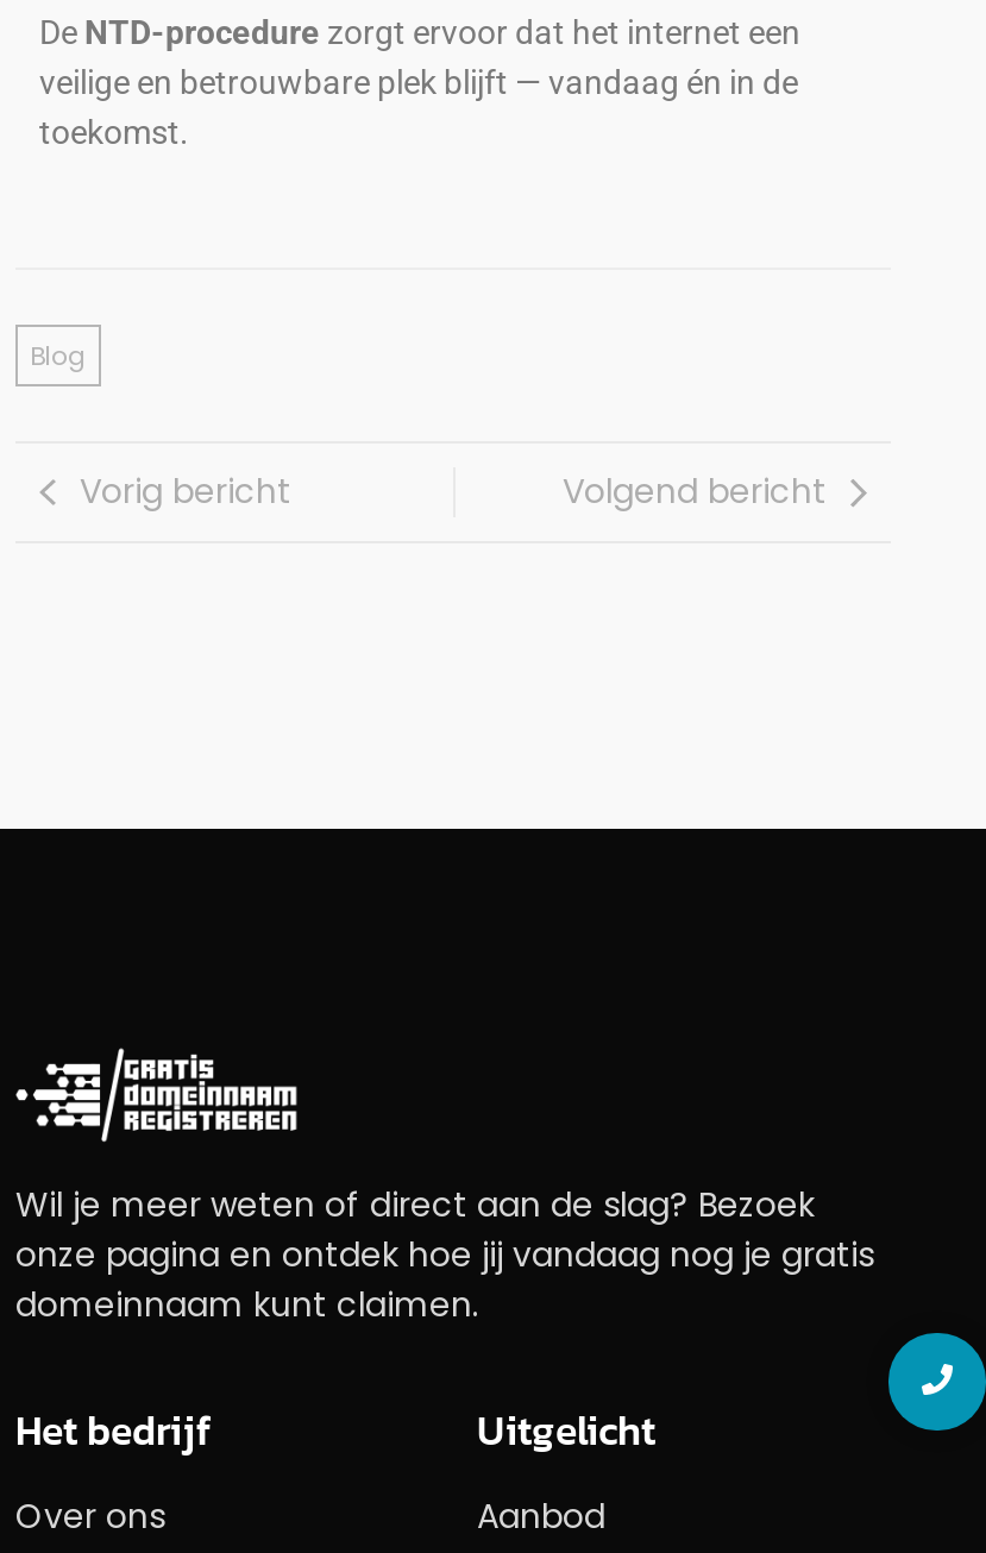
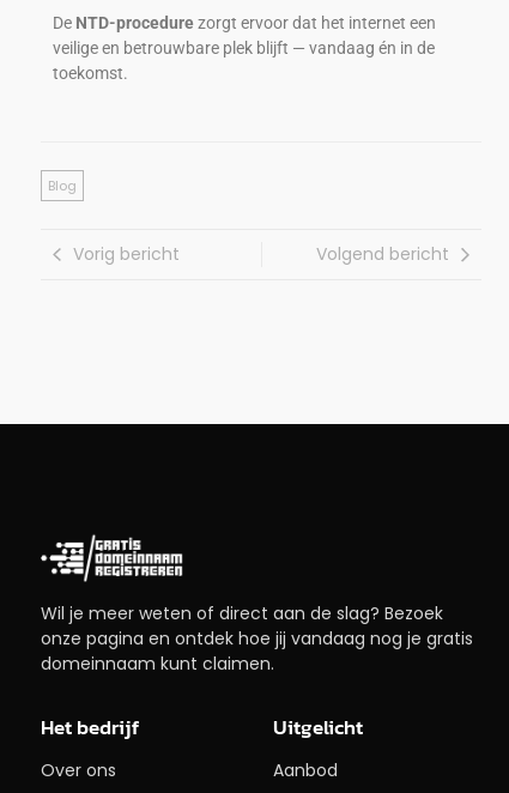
[886,1331,979,1433] [image] -> none

